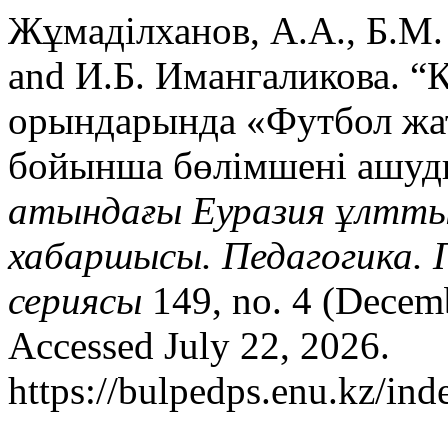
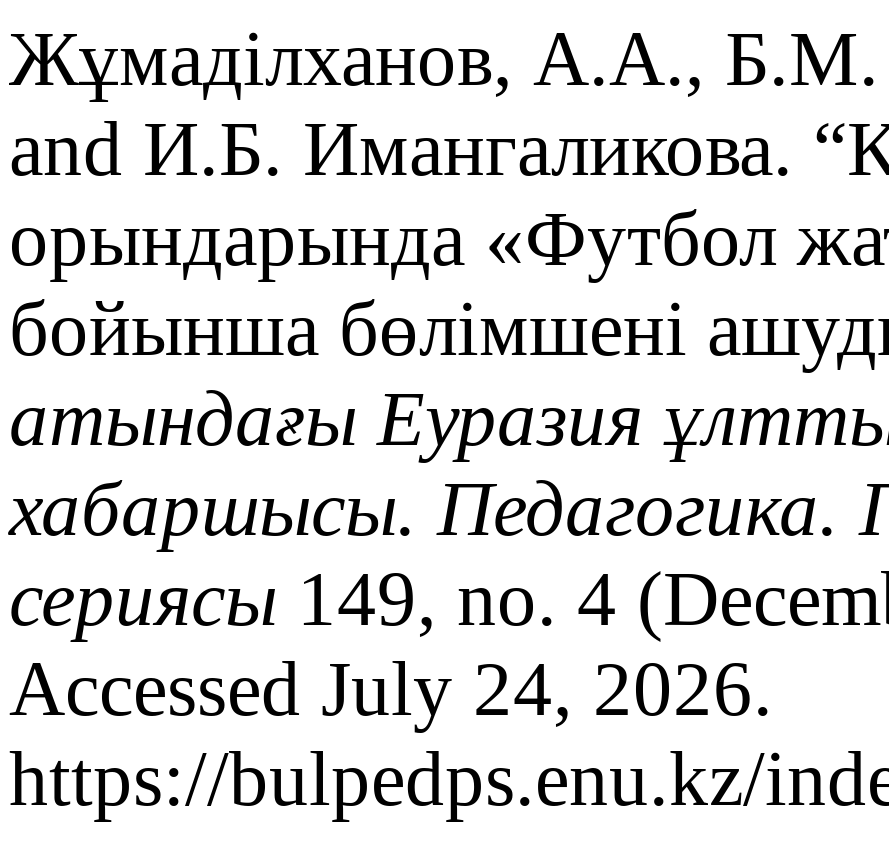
[8,324,390,367] Accessed July 22, 2026. -> [9,645,773,731] Accessed July 24, 2026.

